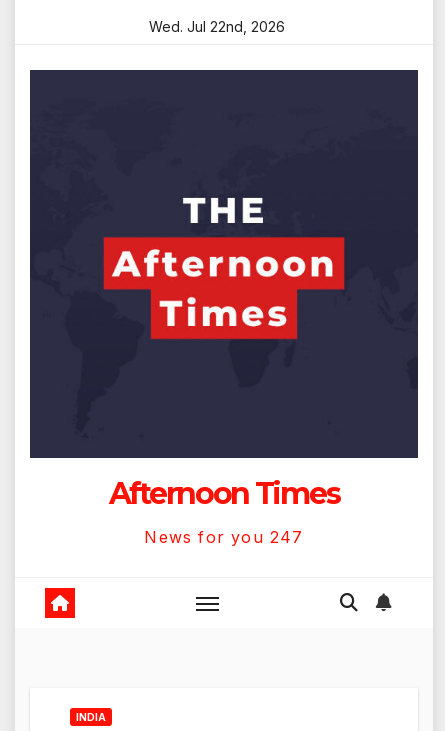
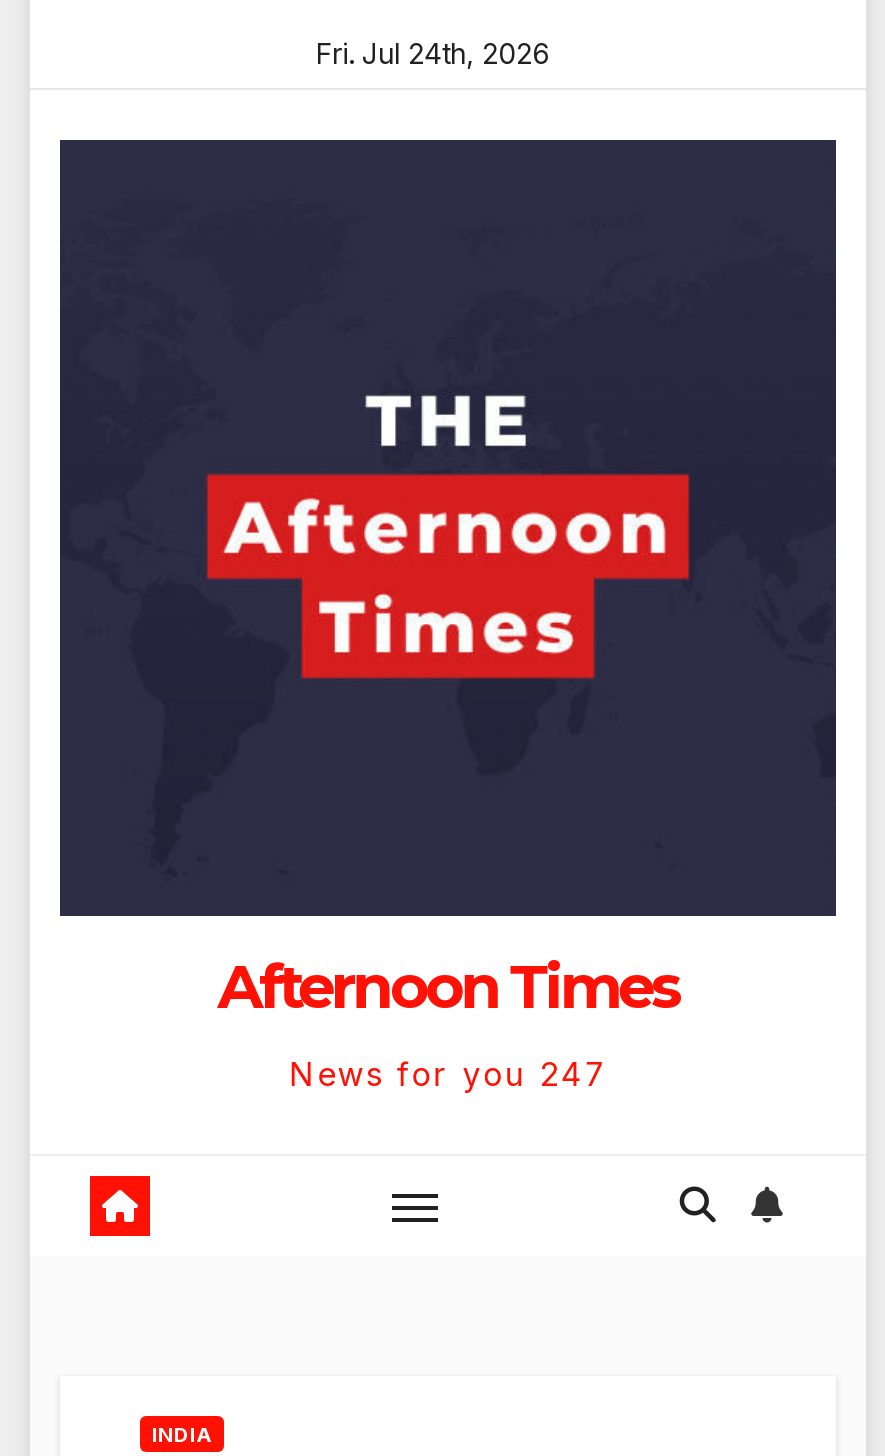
[148,18,284,35] Wed. Jul 22nd, 2026 -> [316,36,550,70] Fri. Jul 24th, 2026

